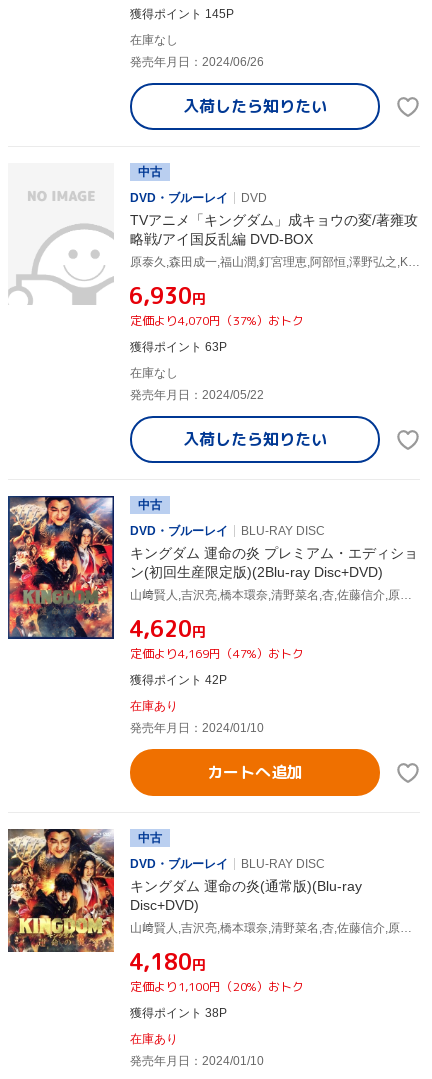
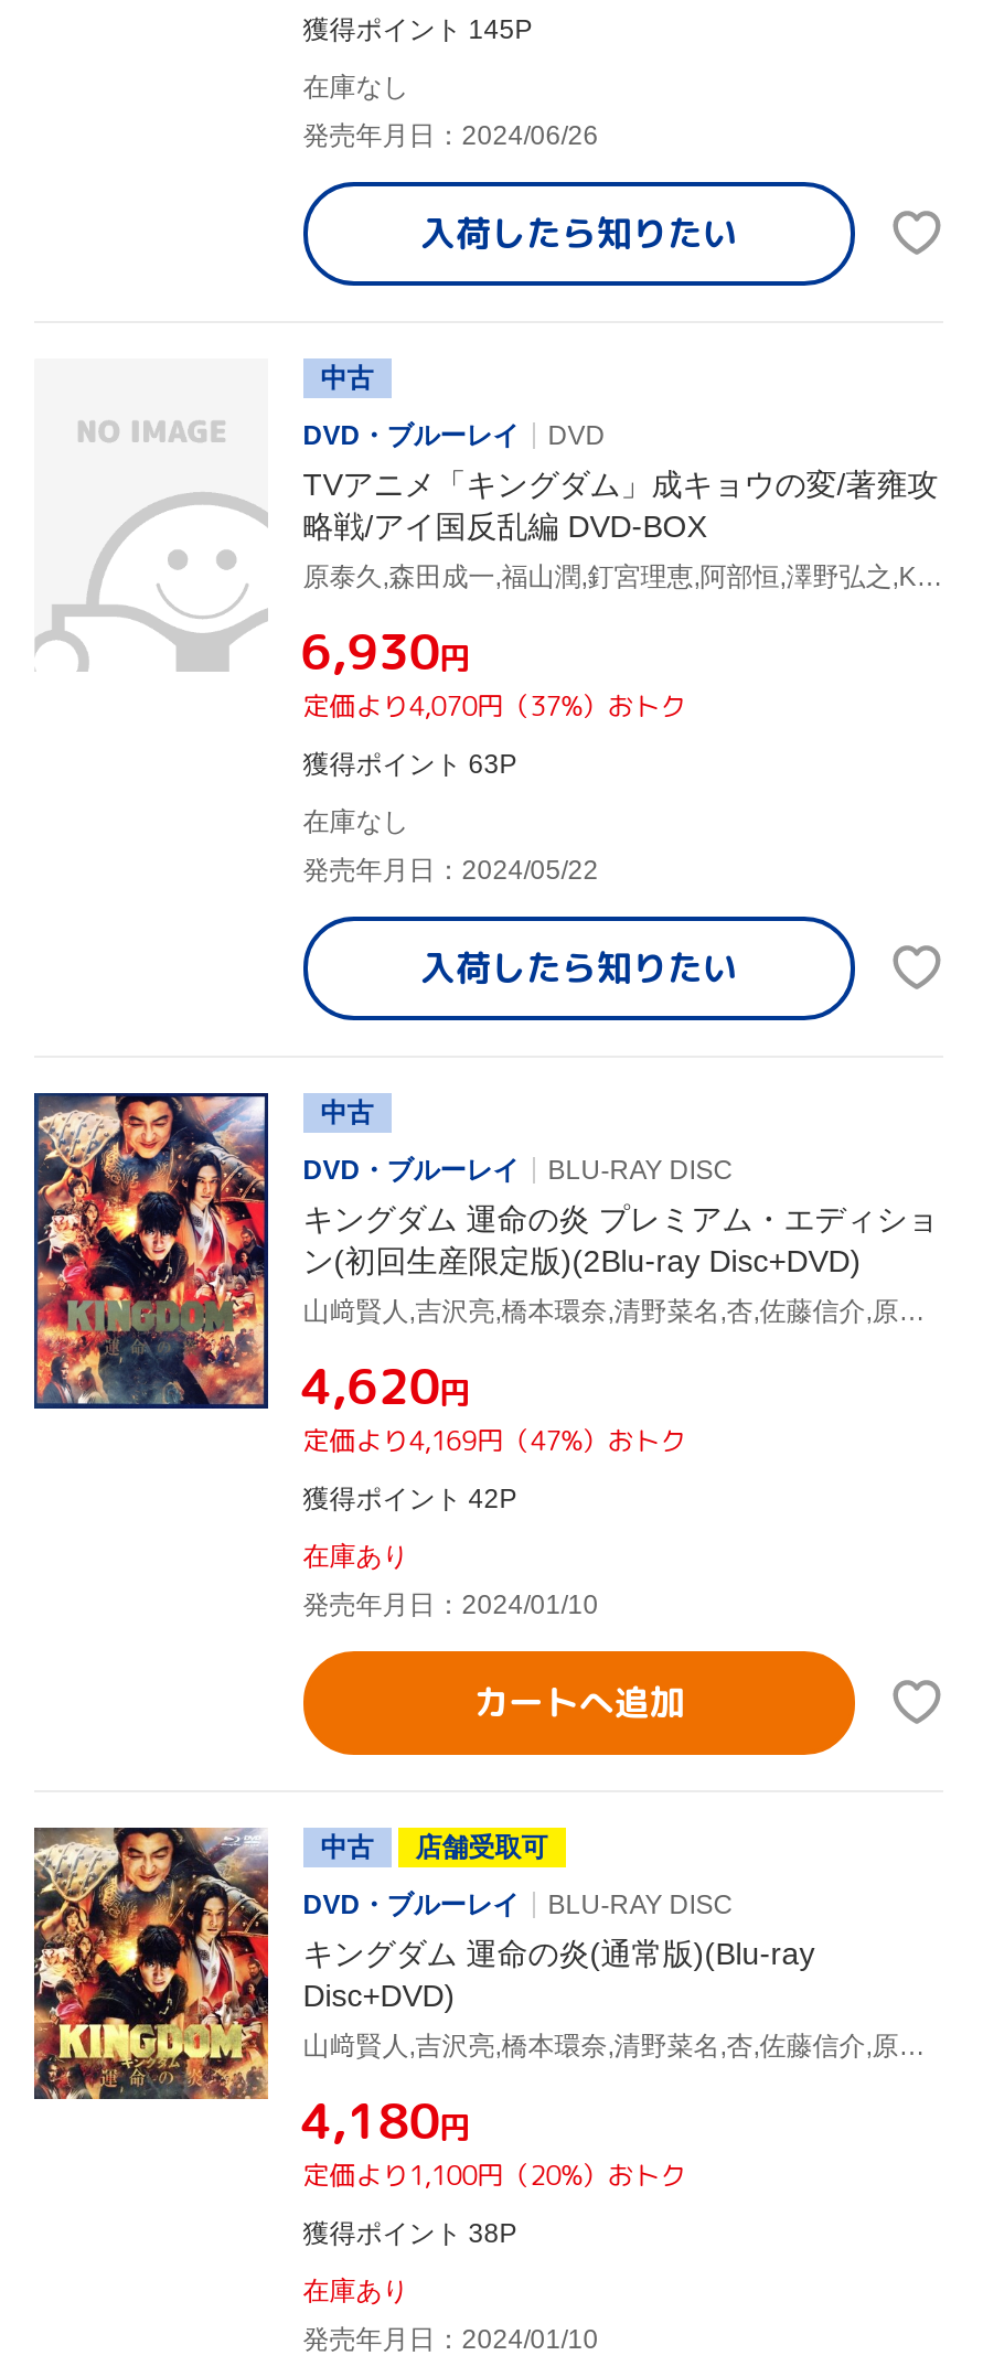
none -> [415,1831,548,1862] 店舗受取可

